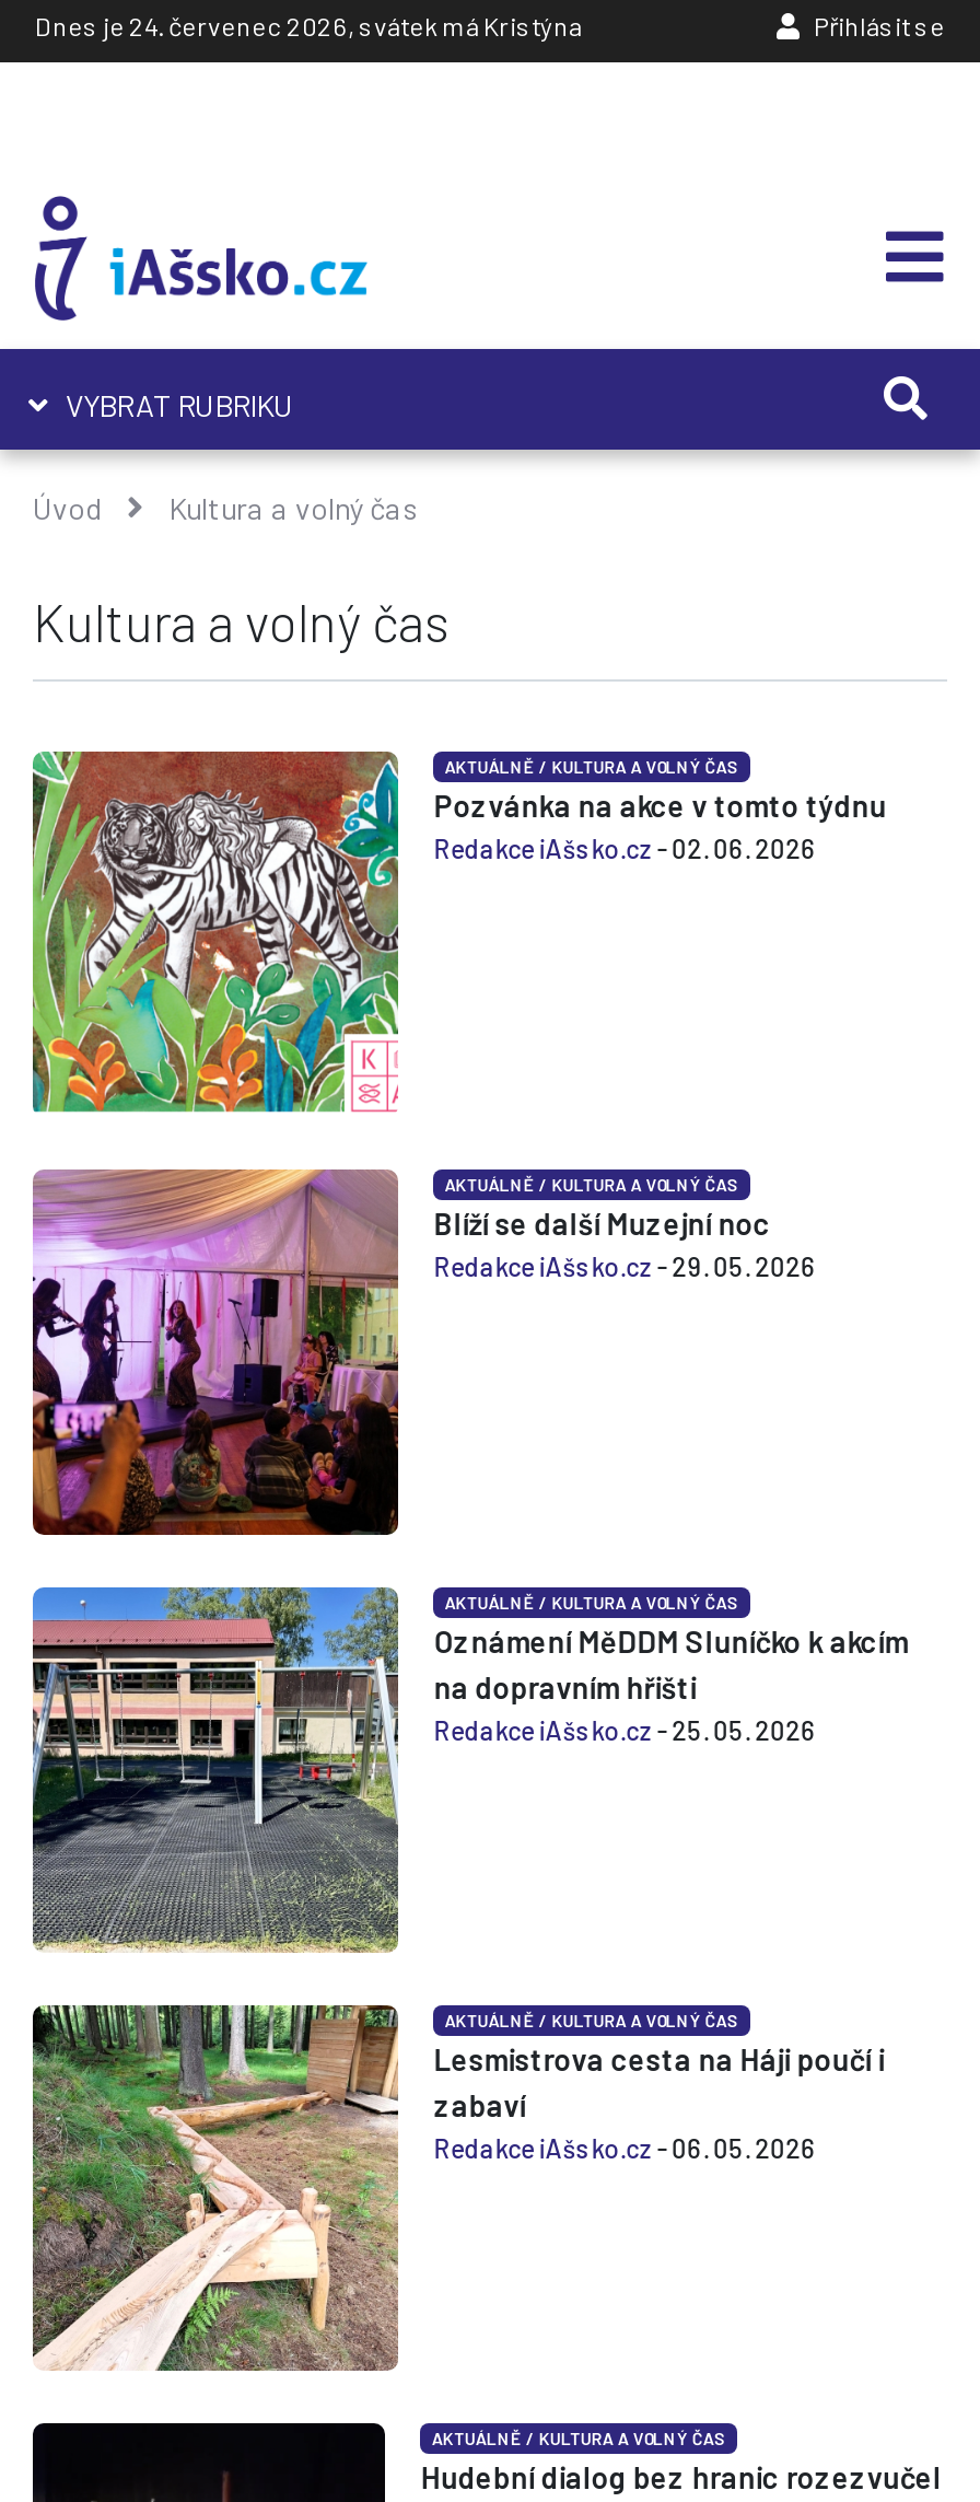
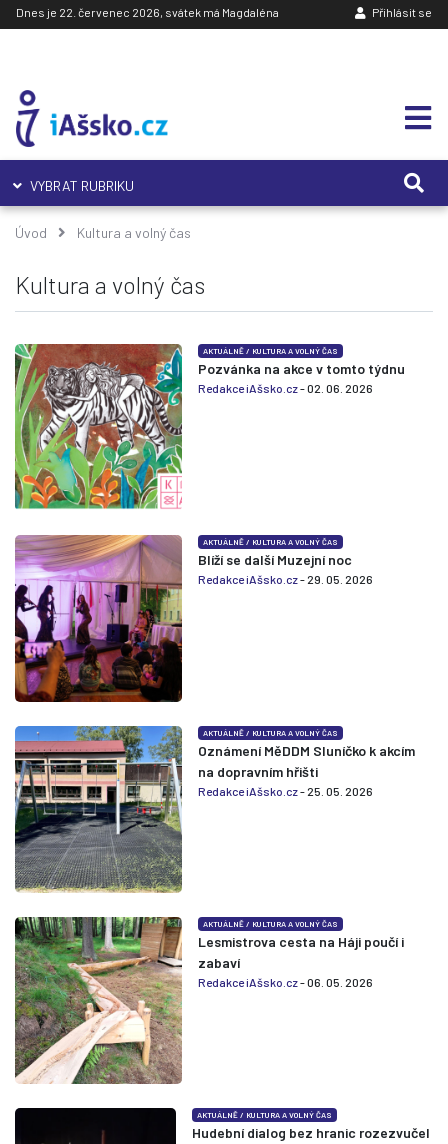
[35,10,582,40] Dnes je 24. červenec 2026, svátek má Kristýna -> [16,5,279,19] Dnes je 22. červenec 2026, svátek má Magdaléna

